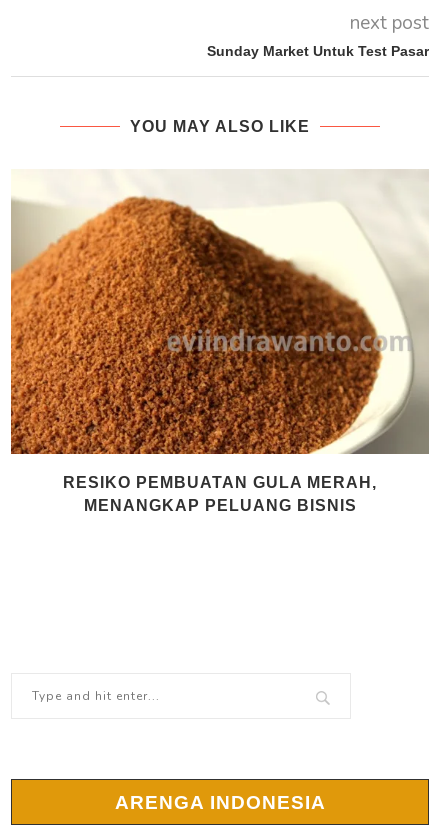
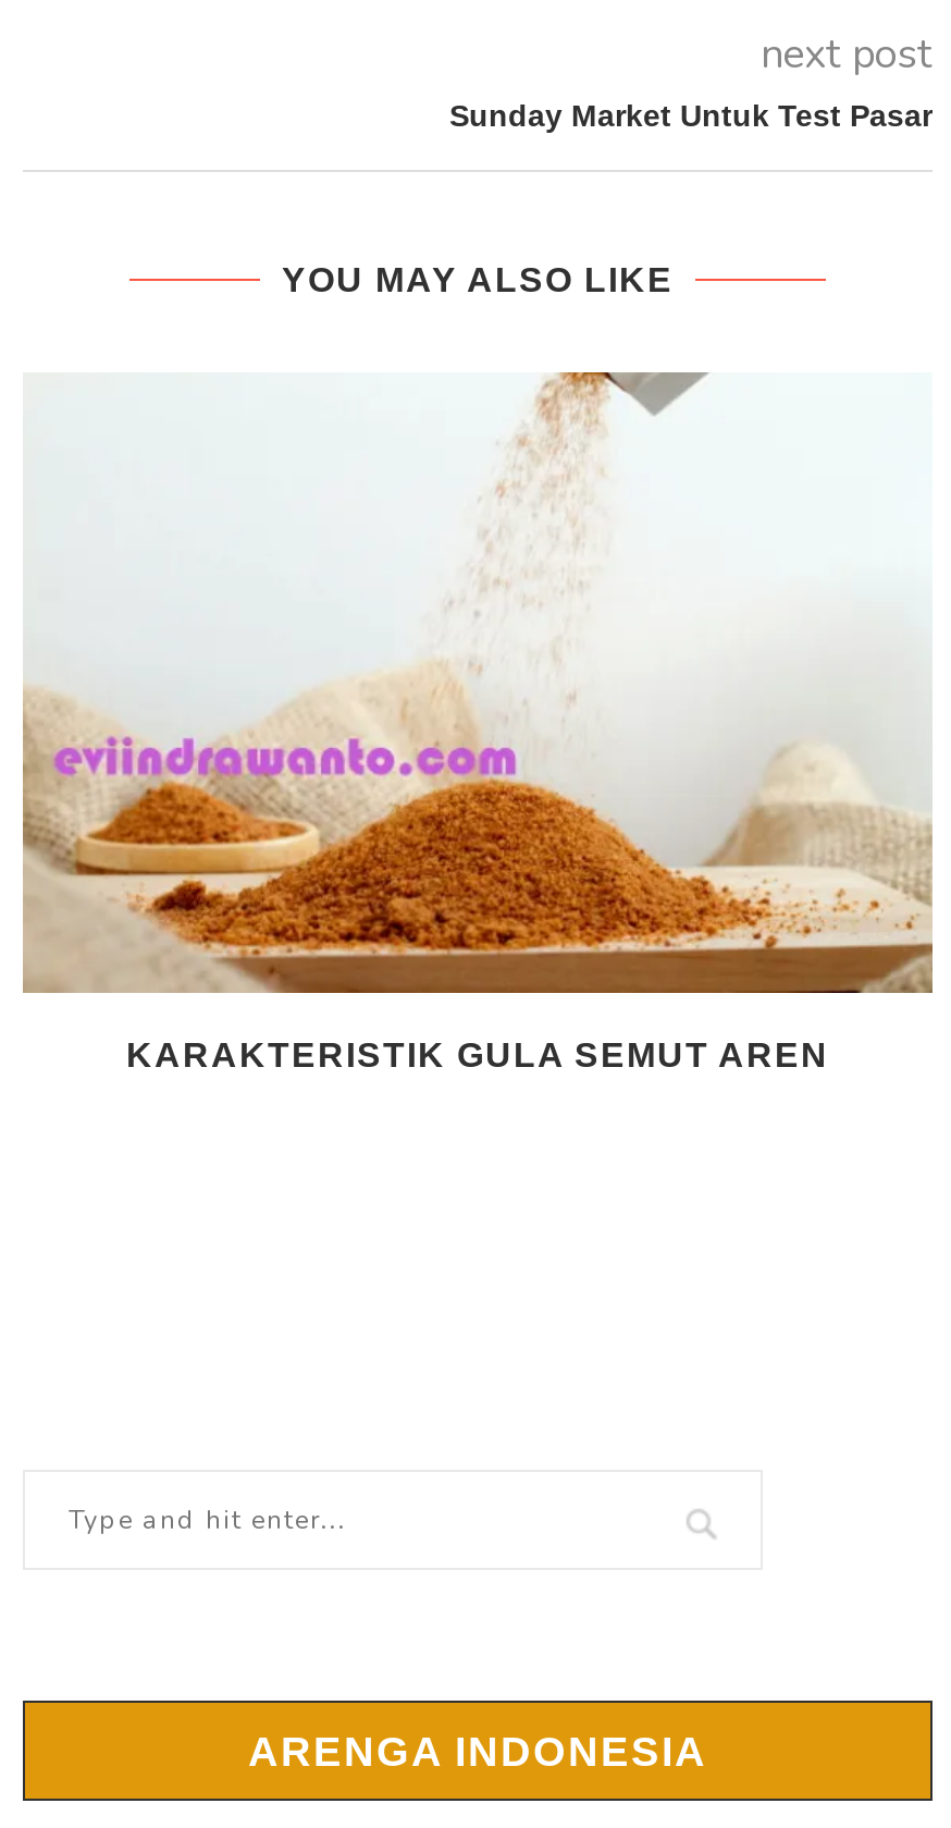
[10,169,429,514] [image] | RESIKO PEMBUATAN GULA MERAH, | MENANGKAP PELUANG BISNIS -> [23,370,933,1074] [image] | KARAKTERISTIK GULA SEMUT AREN

